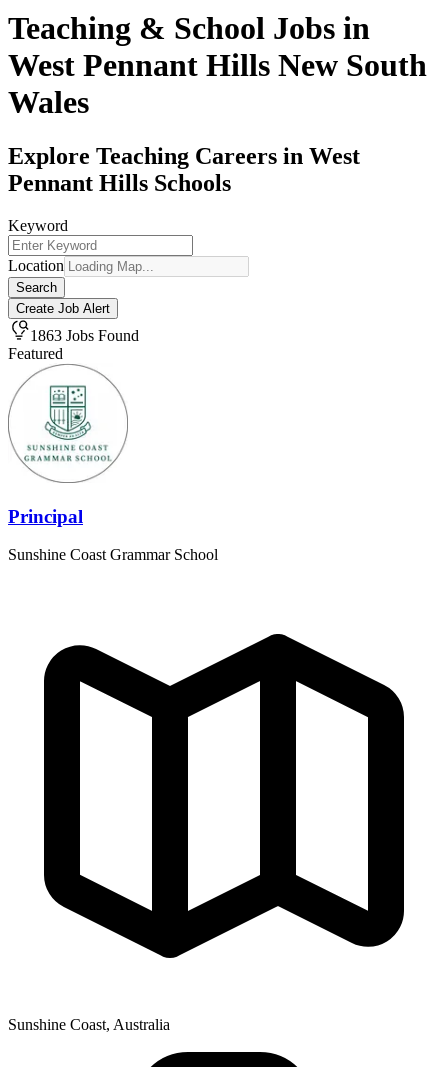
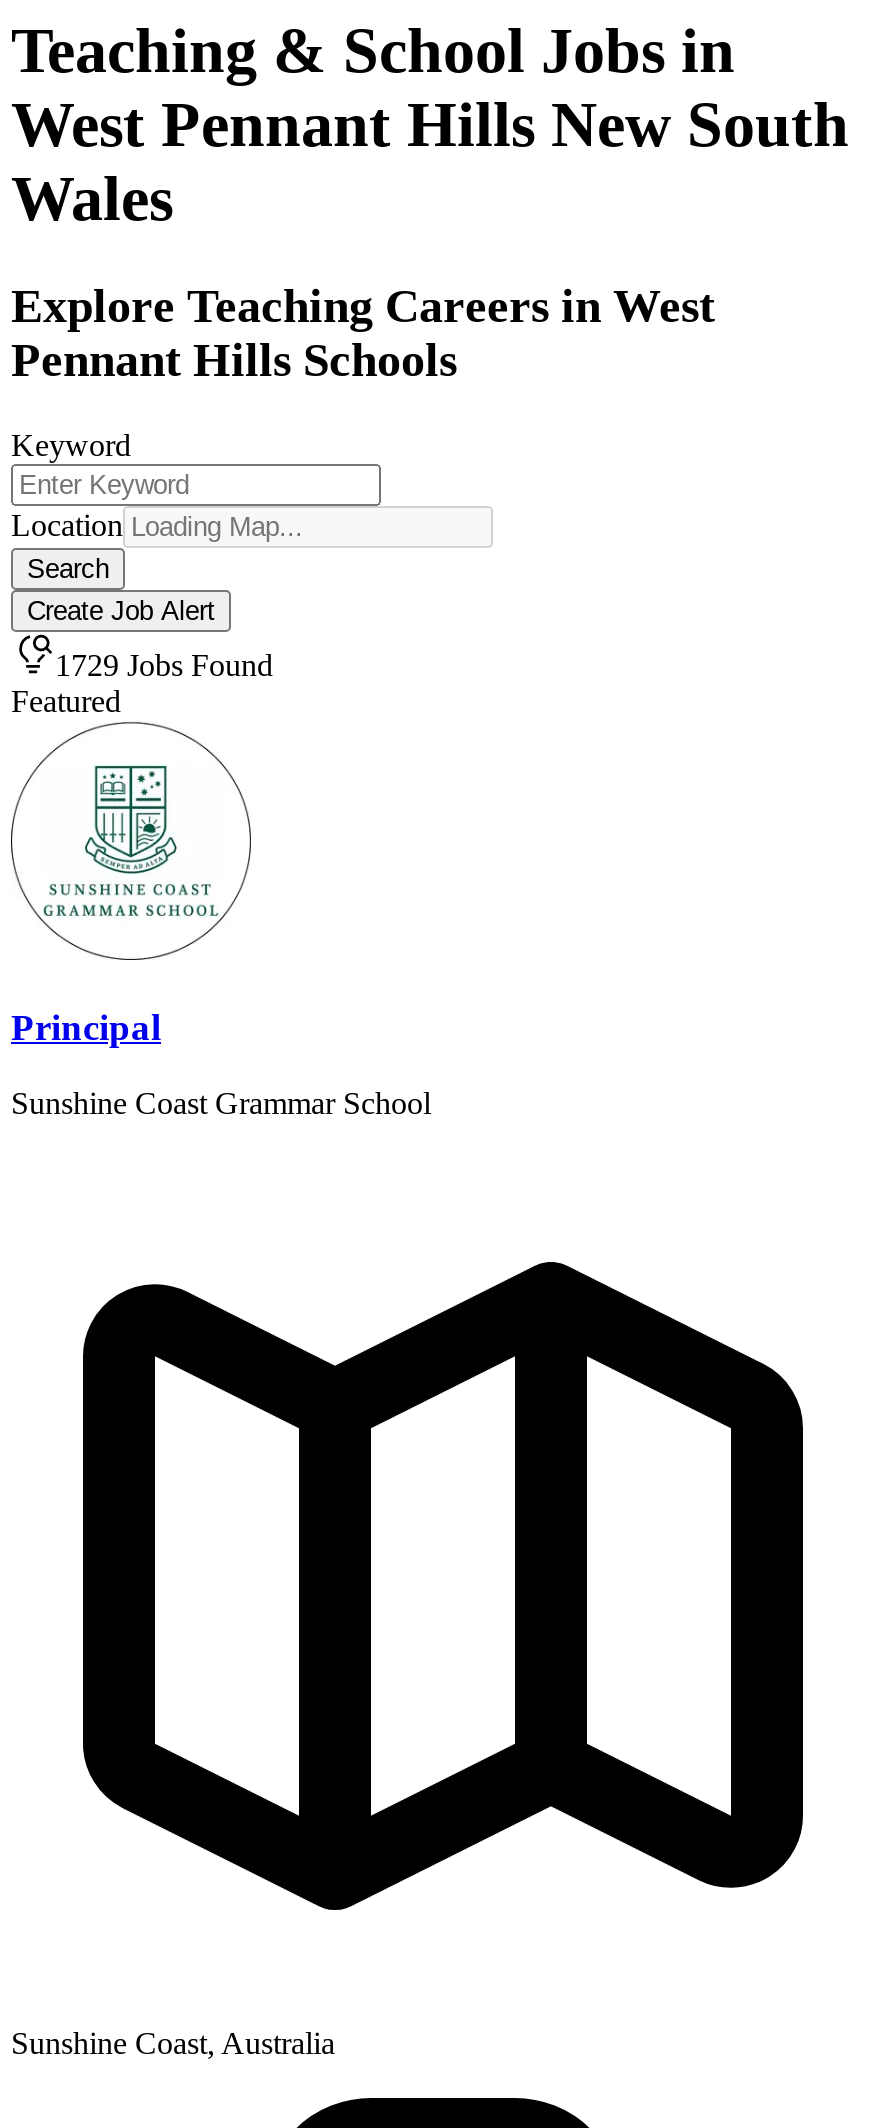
[30,327,139,344] 1863 Jobs Found -> [55,648,273,682] 1729 Jobs Found

